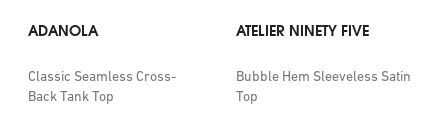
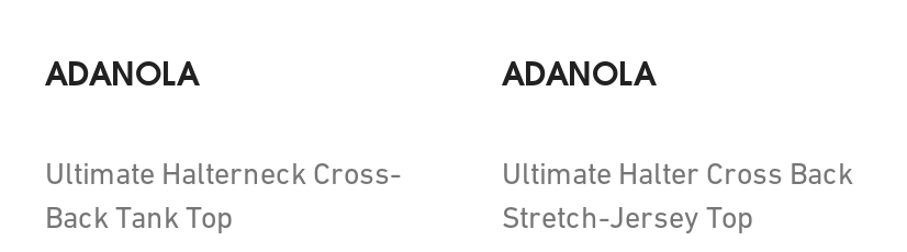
[236,21,369,40] ATELIER NINETY FIVE -> [502,53,656,95] ADANOLA
[28,68,176,84] Classic Seamless Cross- -> [45,156,401,191] Ultimate Halterneck Cross-
[236,68,411,104] Bubble Hem Sleeveless Satin | Top -> [502,156,853,235] Ultimate Halter Cross Back | Stretch-Jersey Top

